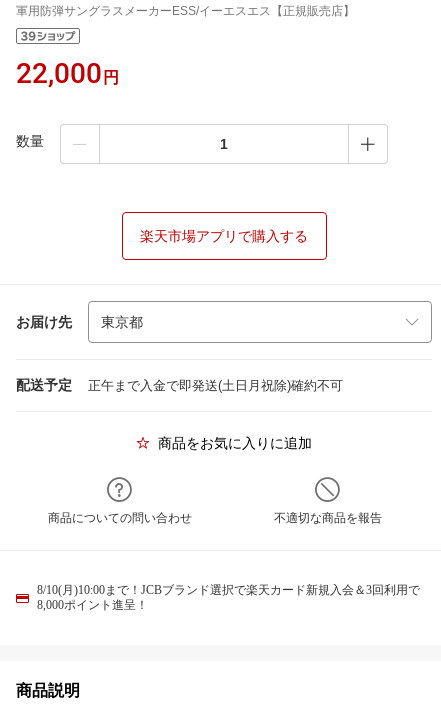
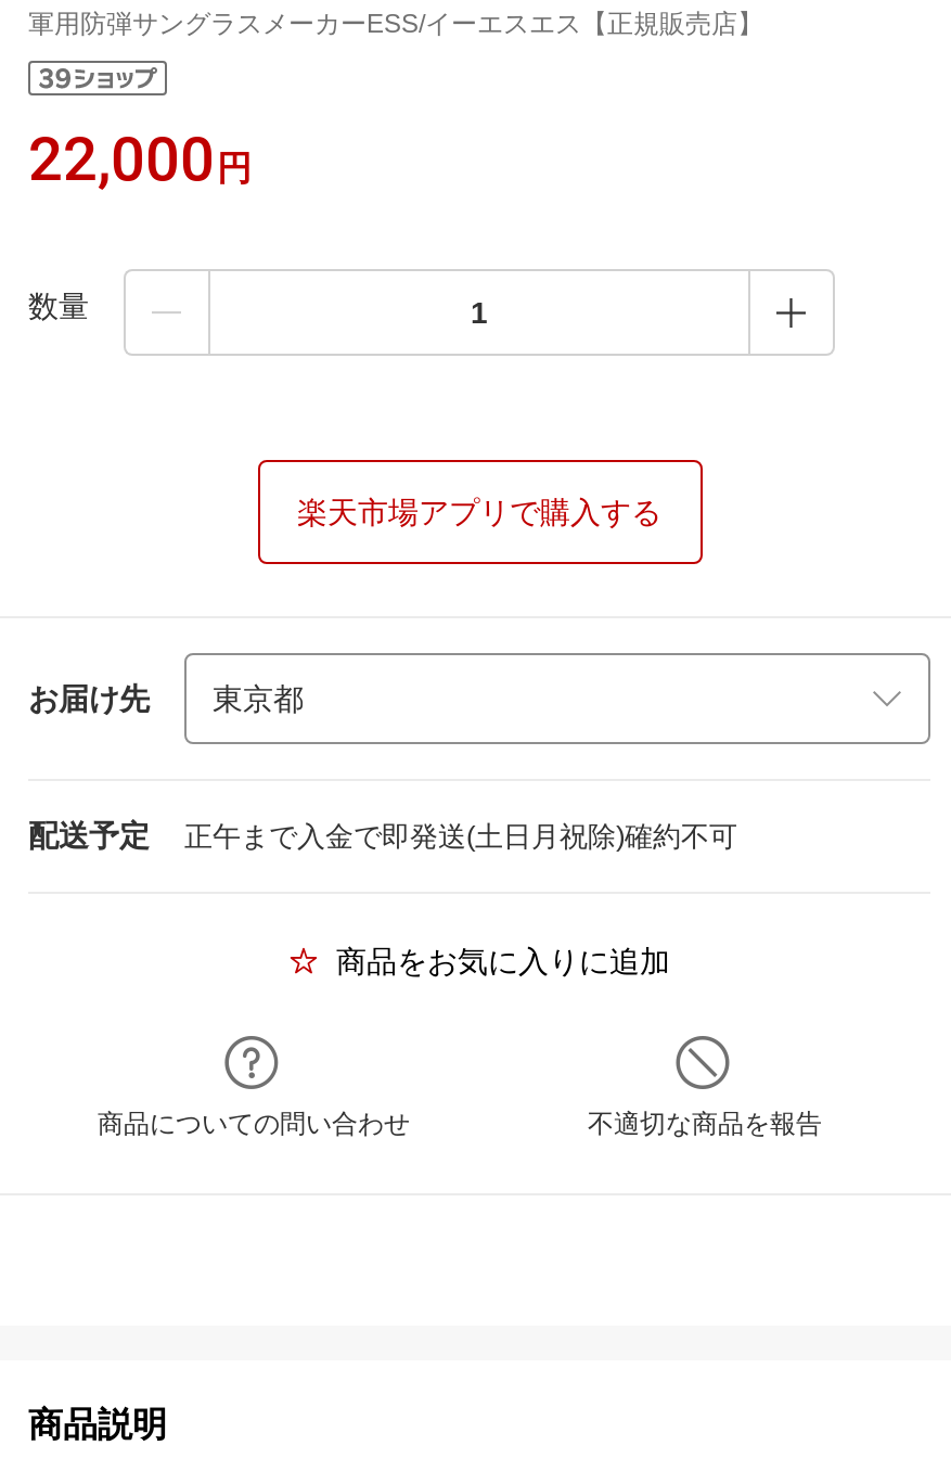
[37,583,420,612] 8/10(月)10:00まで！JCBブランド選択で楽天カード新規入会＆3回利用で | 8,000ポイント進呈！ -> none

